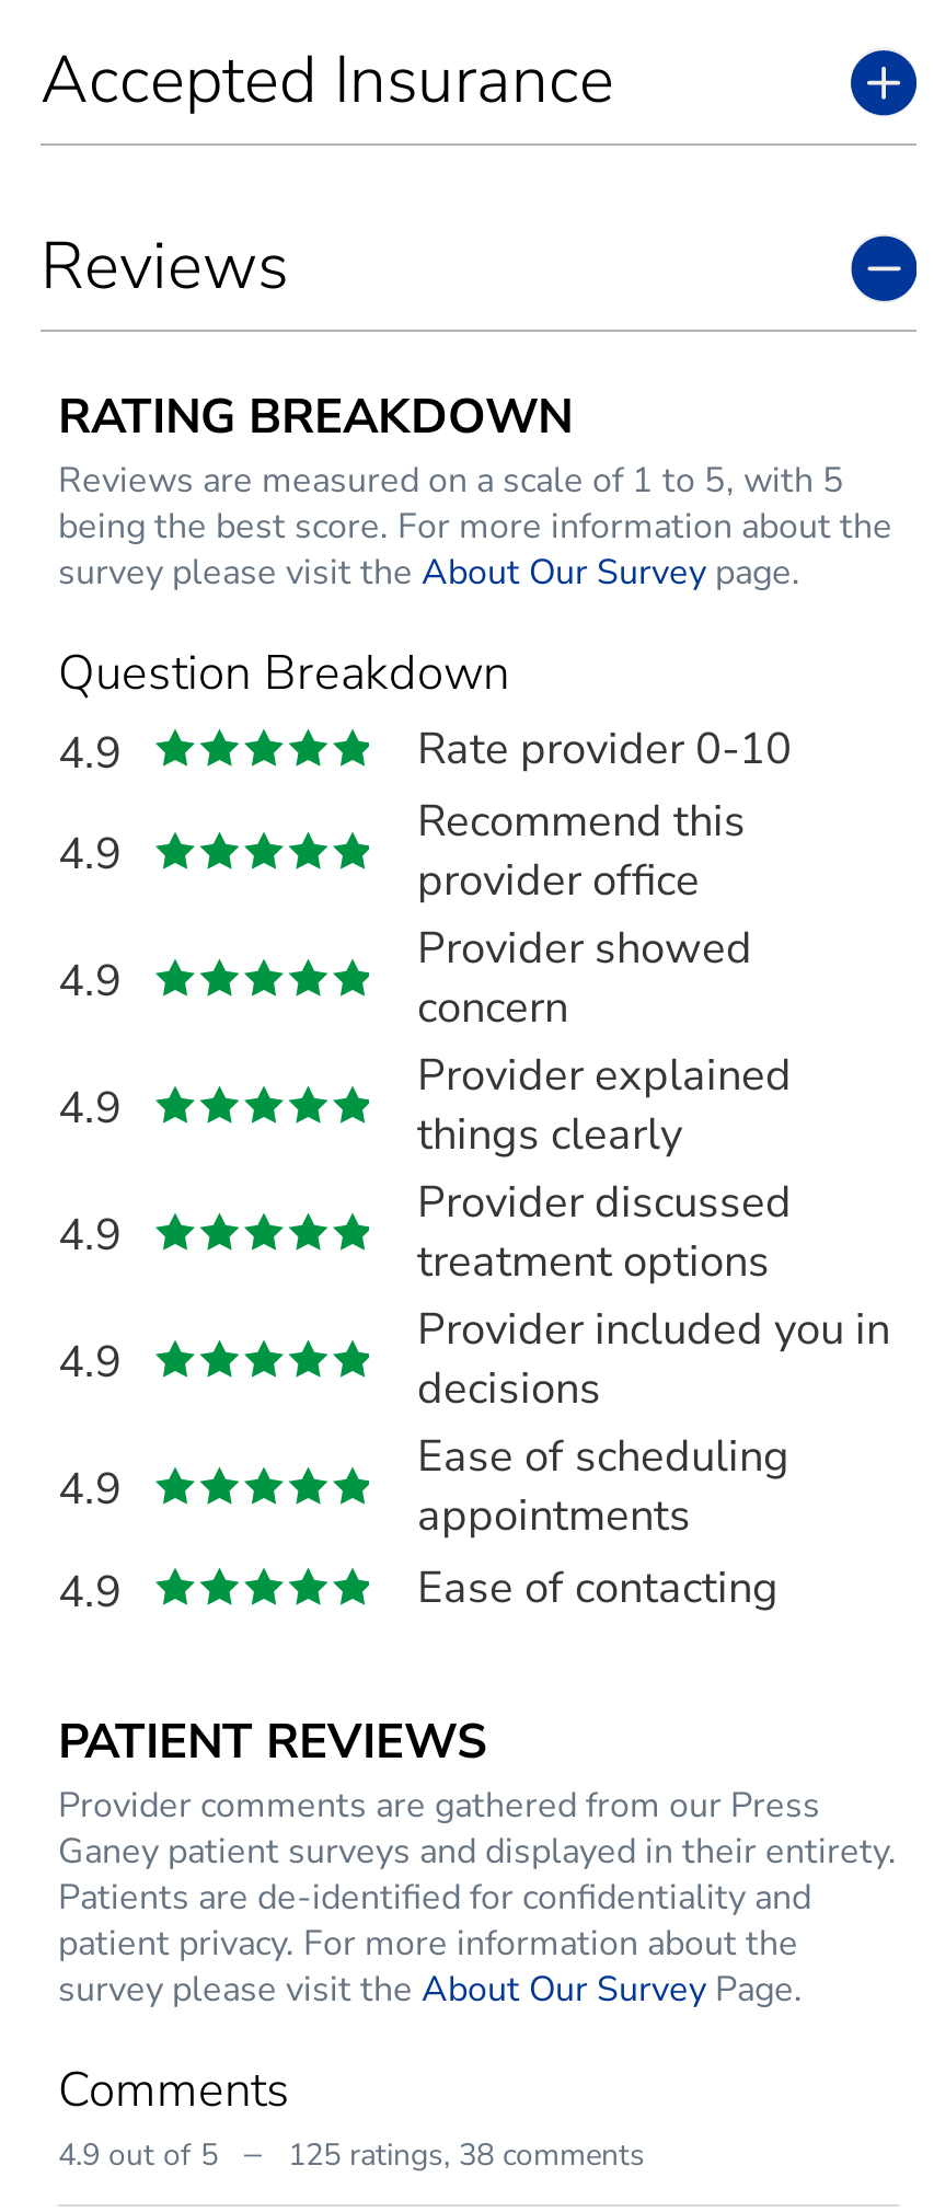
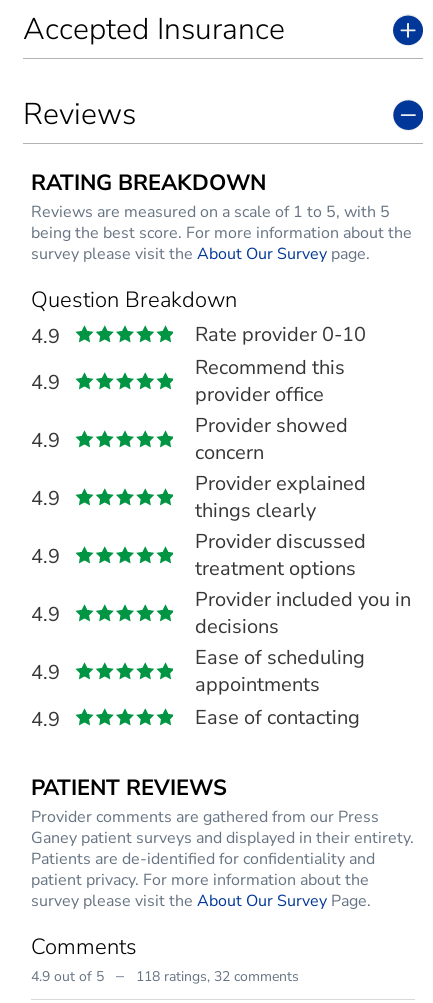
[288,2133,645,2175] 125 ratings, 38 comments -> [136,966,299,985] 118 ratings, 32 comments

